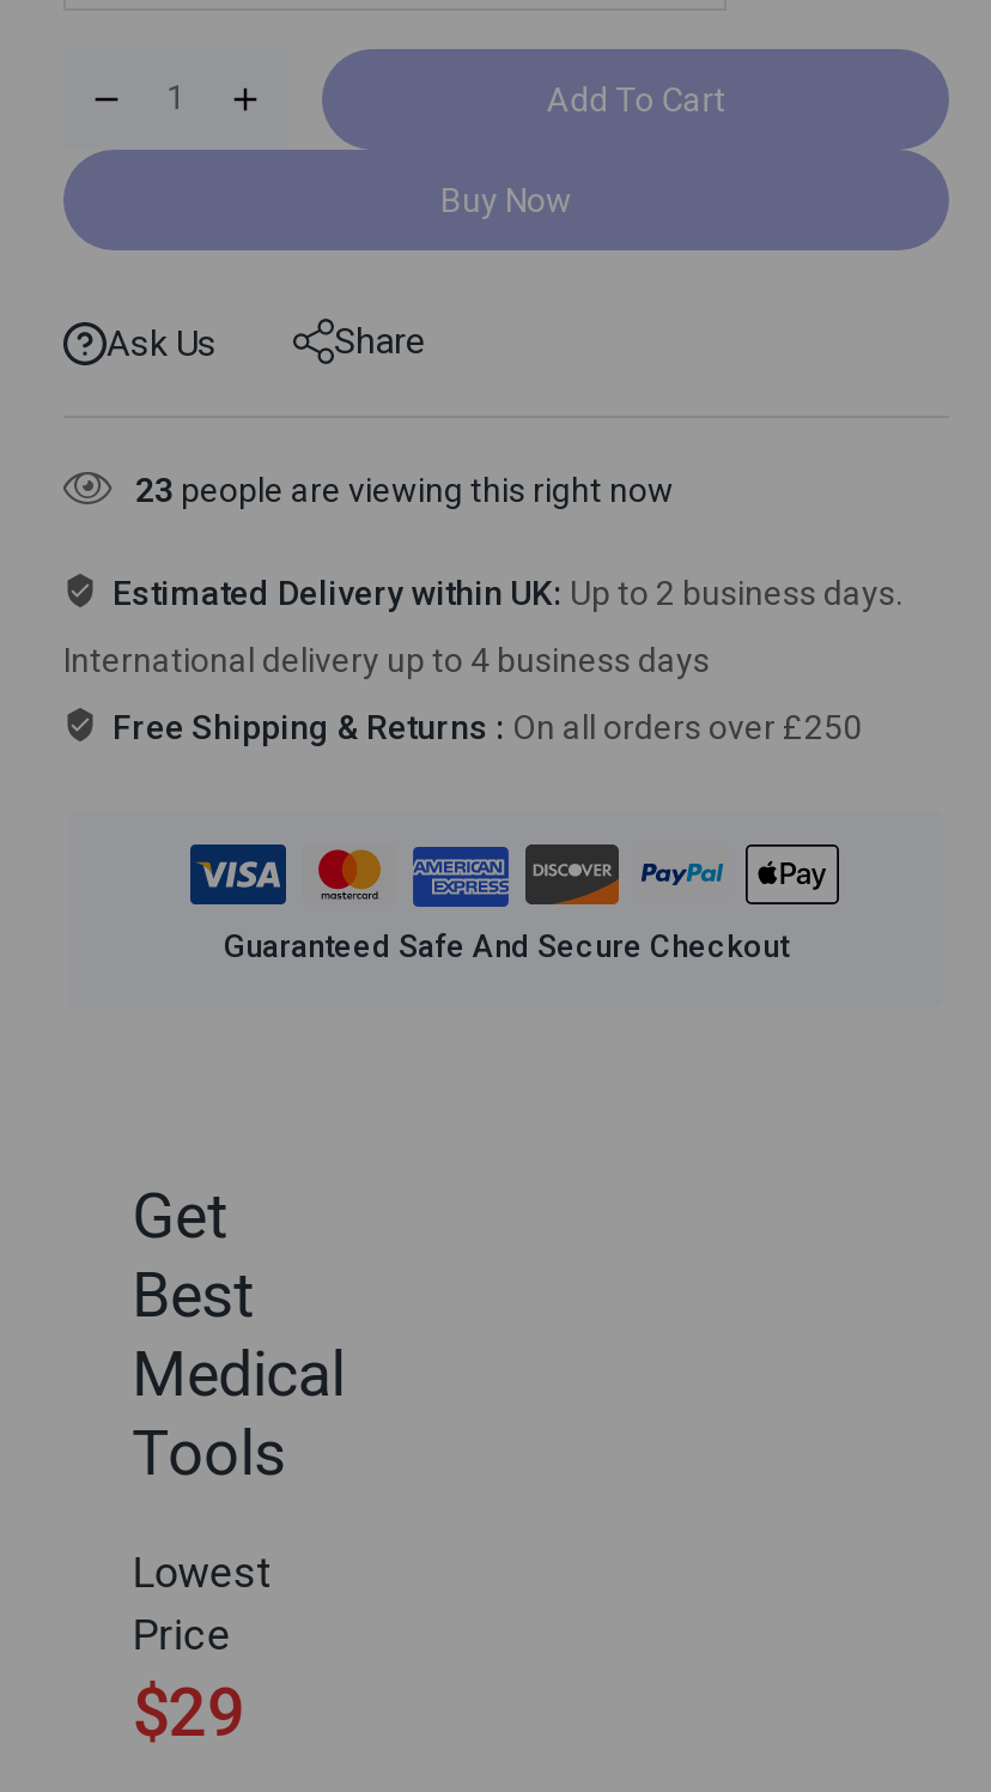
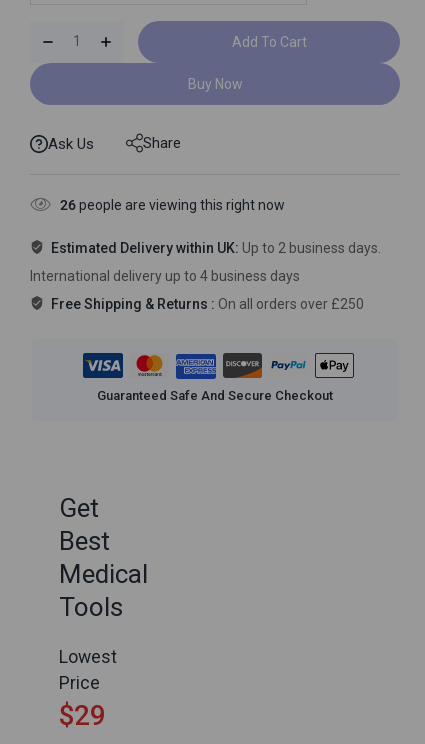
[135,470,674,508] 23 people are viewing this right now -> [60,196,285,212] 26 people are viewing this right now

